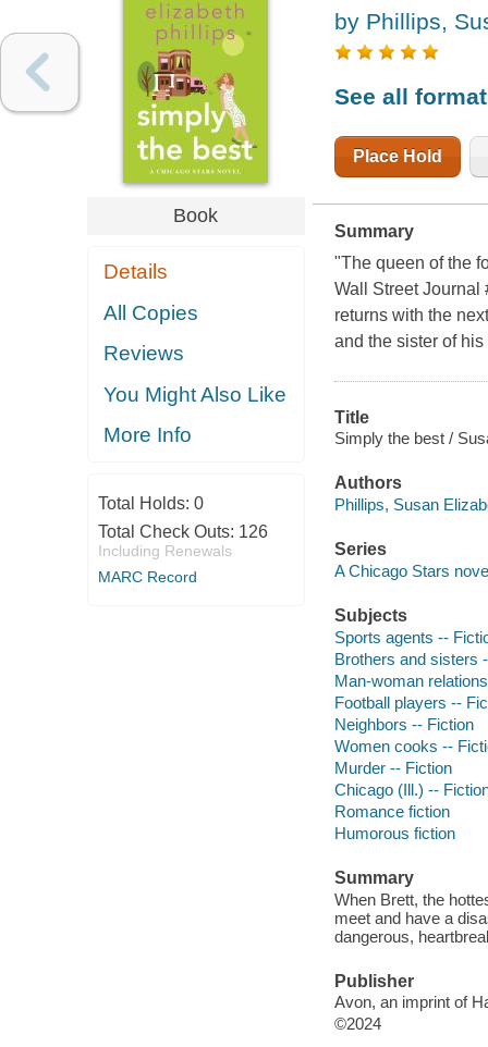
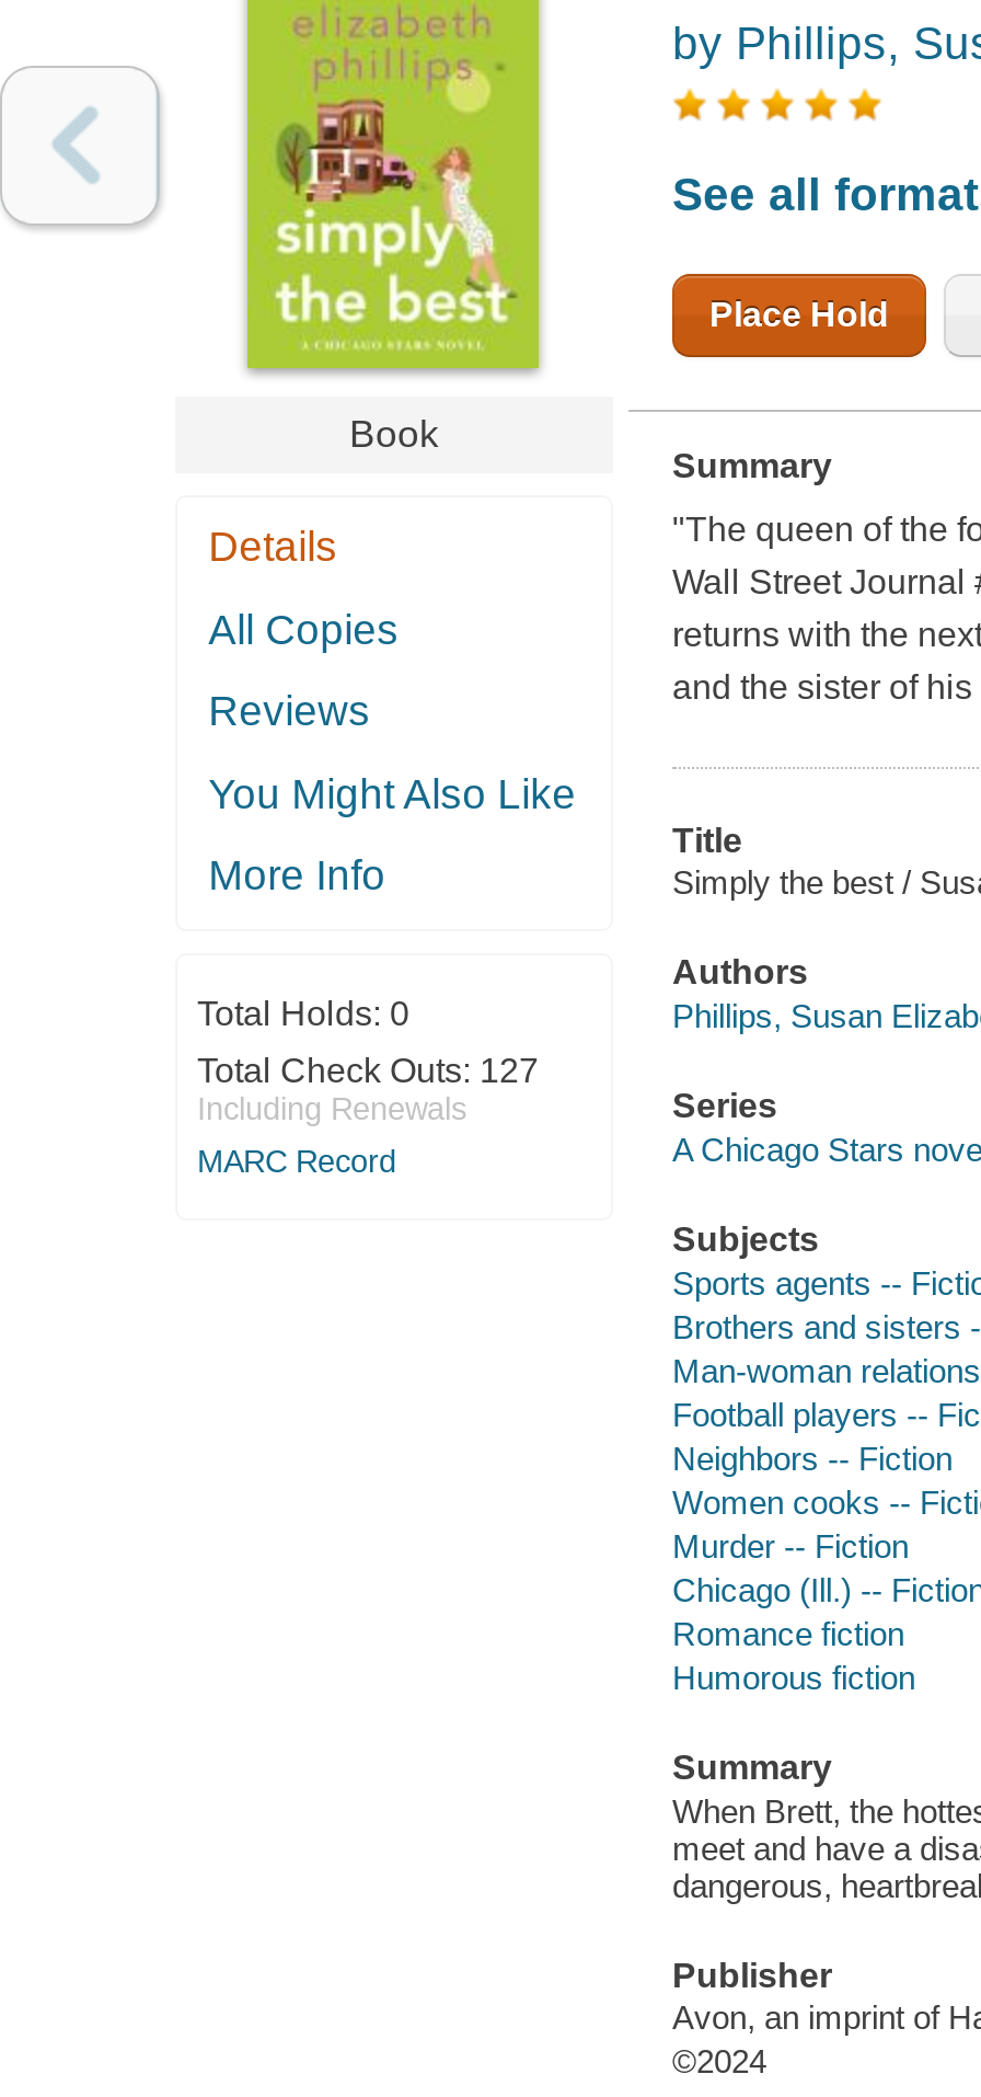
[98,522,268,540] Total Check Outs: 126 -> [197,1051,539,1088] Total Check Outs: 127

